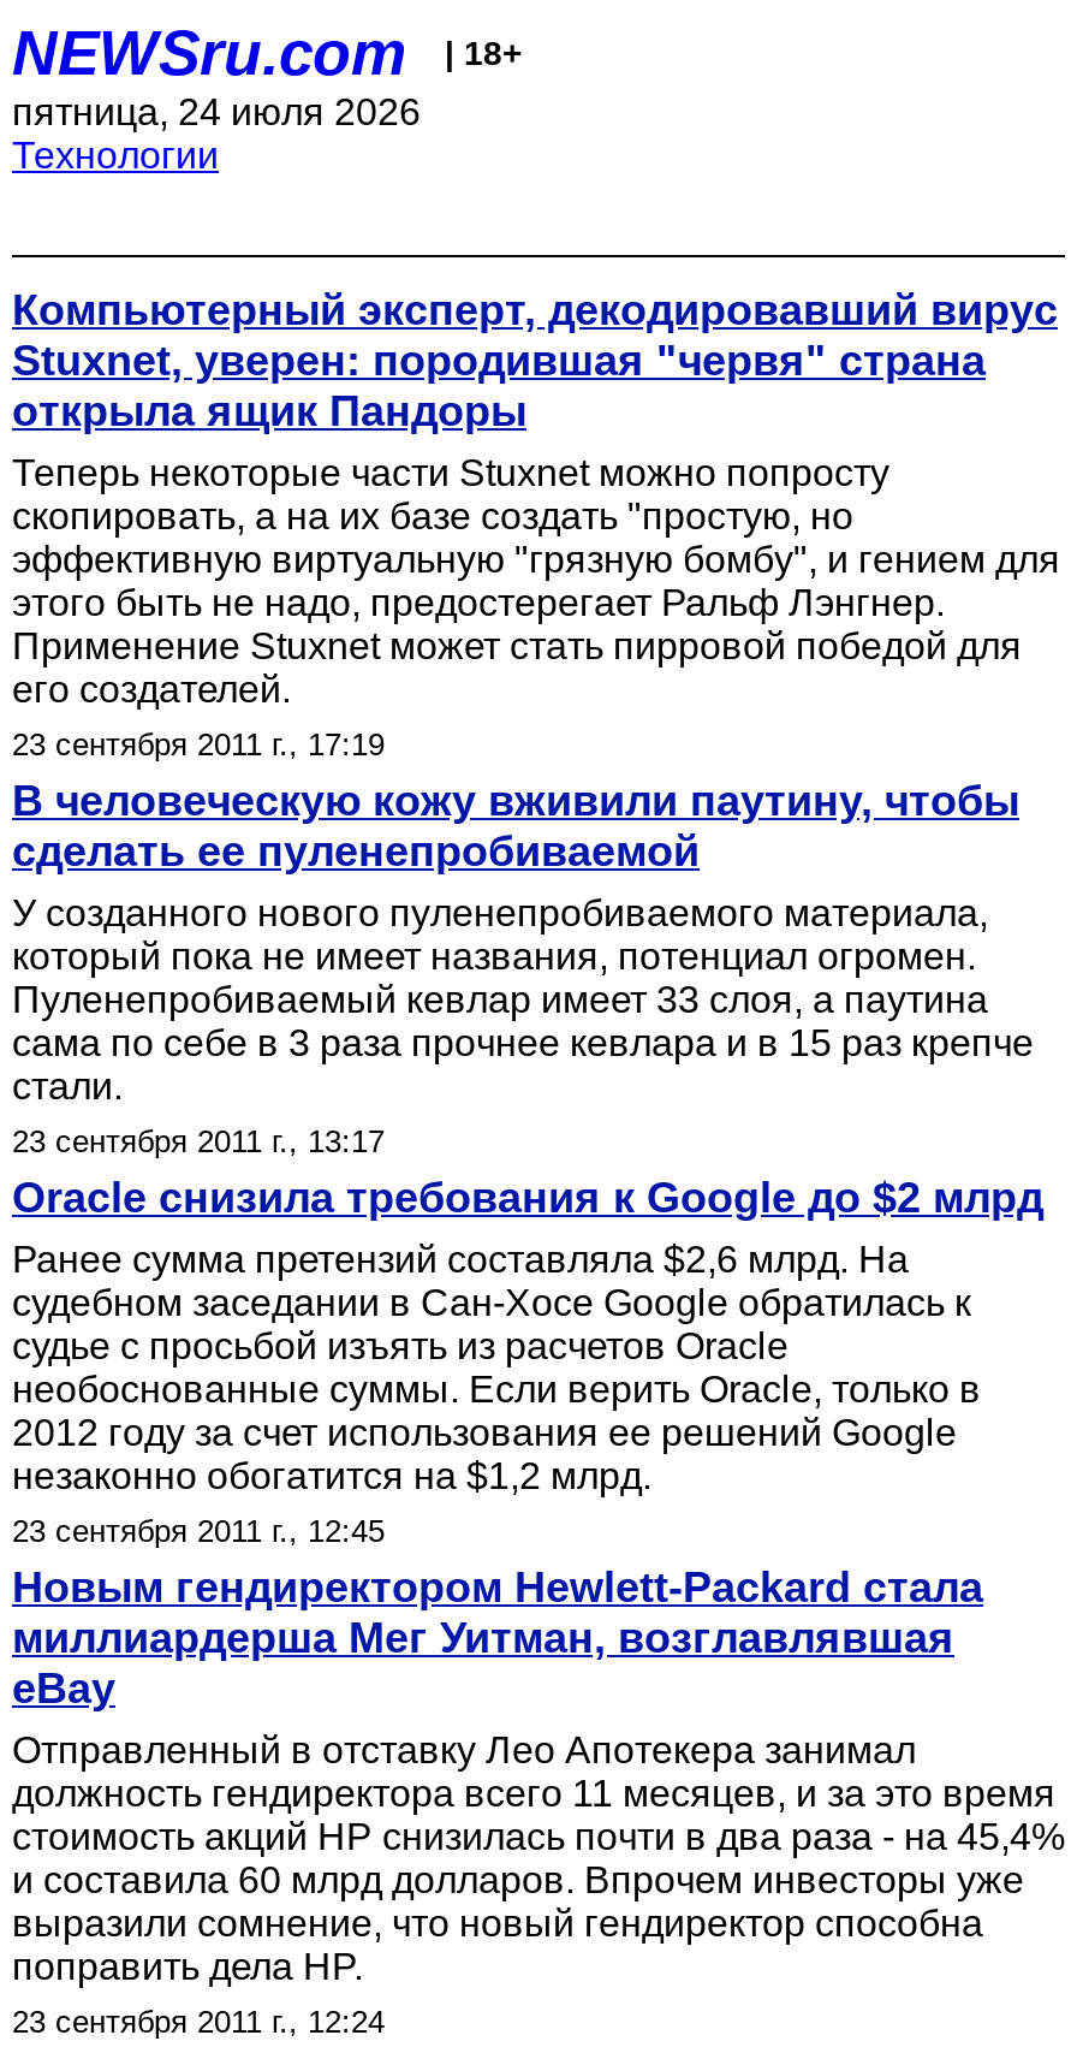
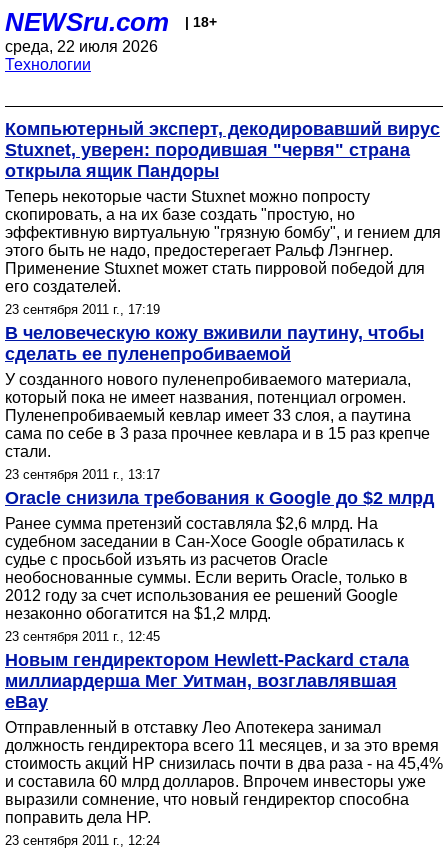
[12,91,421,132] пятница, 24 июля 2026 -> [5,38,158,55] среда, 22 июля 2026

